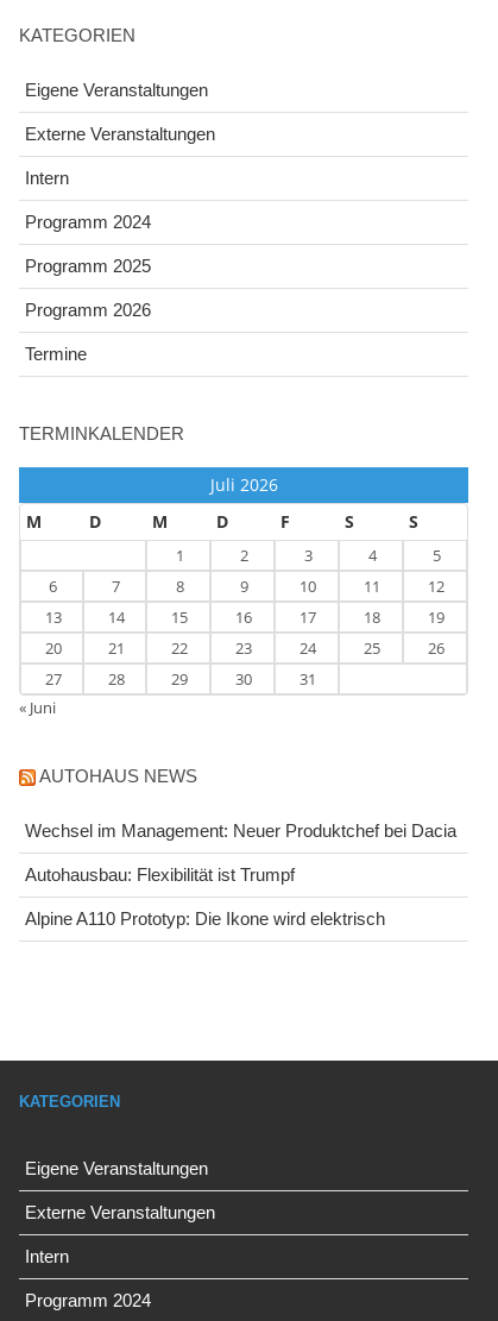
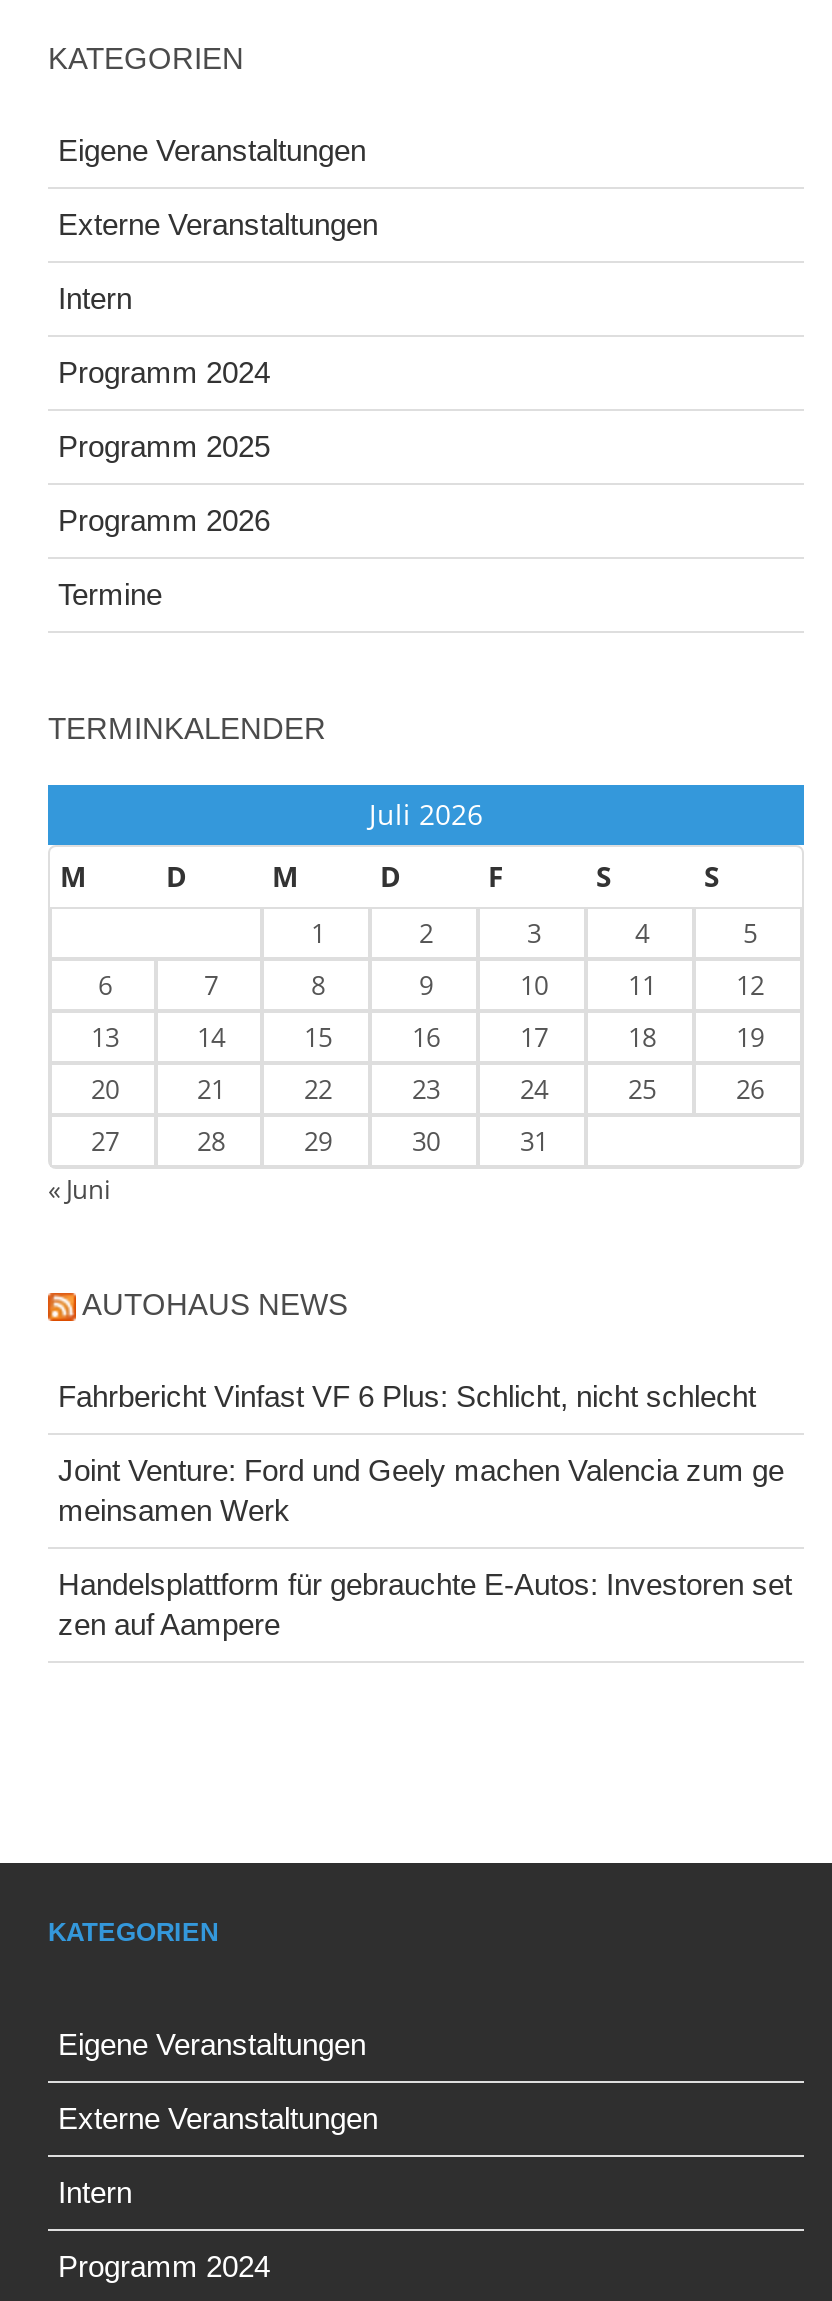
[25,820,456,841] Wechsel im Management: Neuer Produktchef bei Dacia -> [58,1379,756,1413] Fahrbericht Vinfast VF 6 Plus: Schlicht, nicht schlecht
[25,864,295,885] Autohausbau: Flexibilität ist Trumpf -> [58,1453,784,1527] Joint Venture: Ford und Geely machen Valencia zum ge | meinsamen Werk
[25,908,385,929] Alpine A110 Prototyp: Die Ikone wird elektrisch -> [58,1567,792,1641] Handelsplattform für gebrauchte E-Autos: Investoren set | zen auf Aampere

